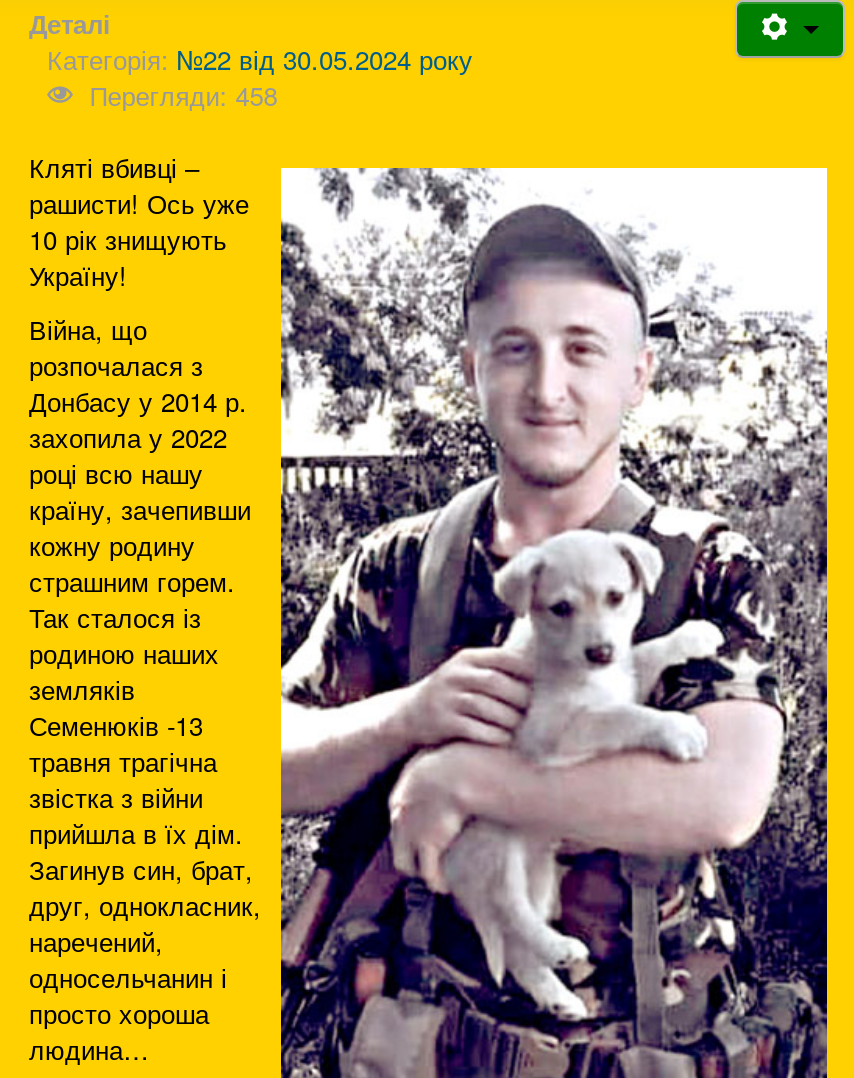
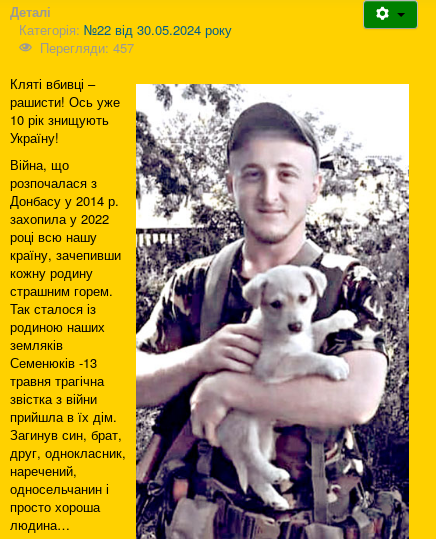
[89,76,277,114] Перегляди: 458 -> [40,38,134,57] Перегляди: 457

